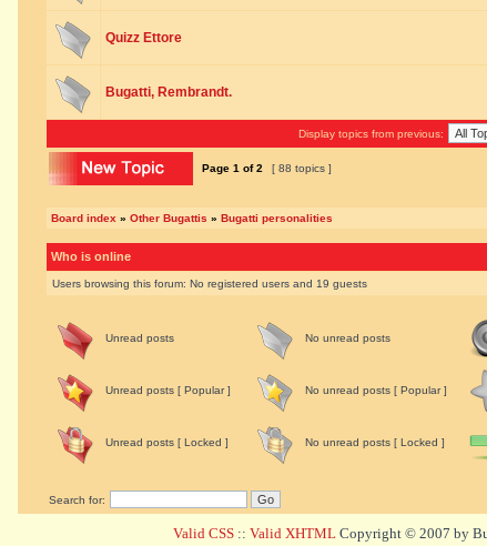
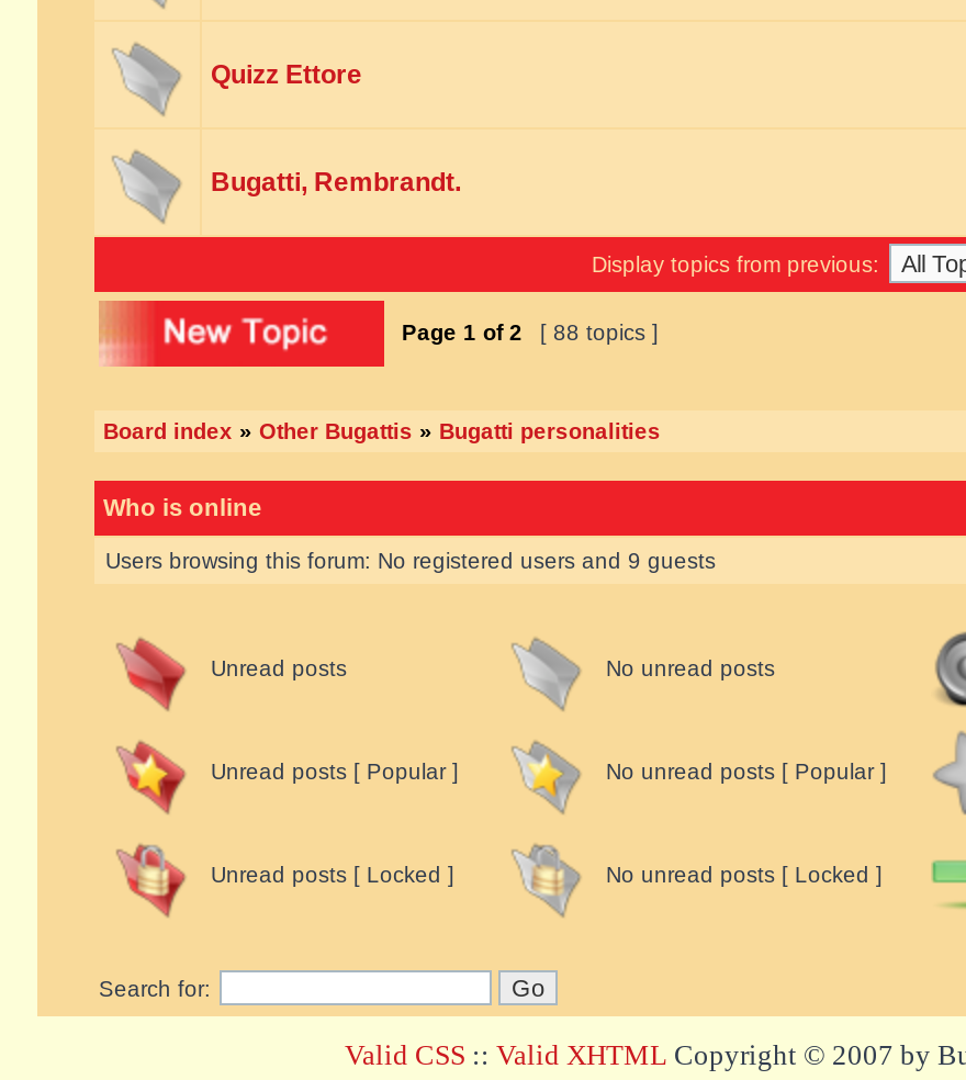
[52,277,367,290] Users browsing this forum: No registered users and 19 guests -> [105,549,716,573] Users browsing this forum: No registered users and 9 guests

